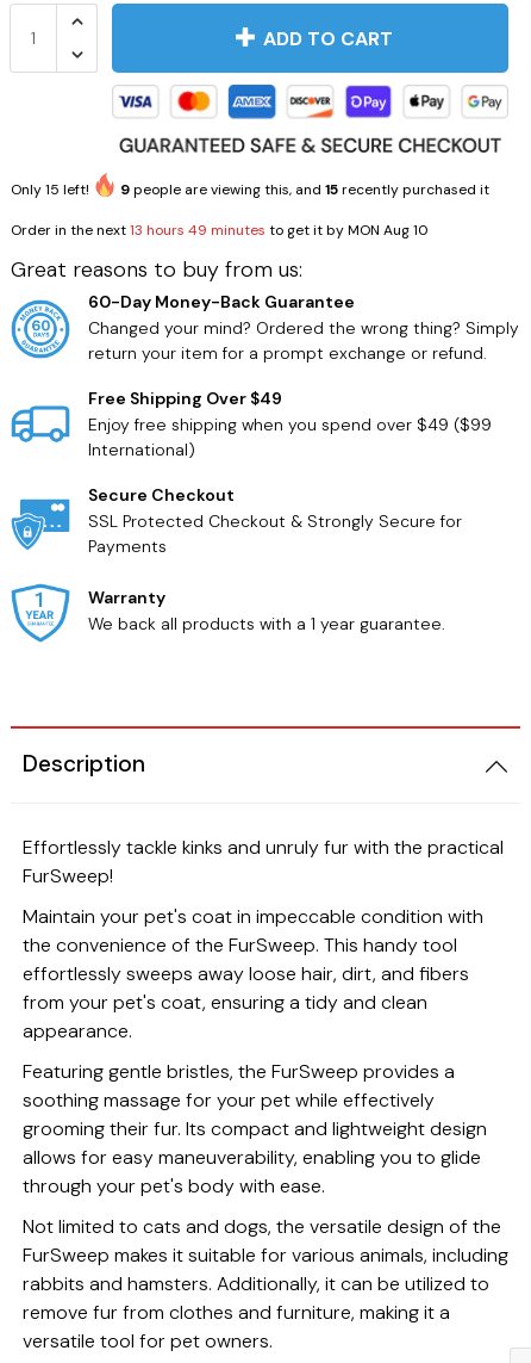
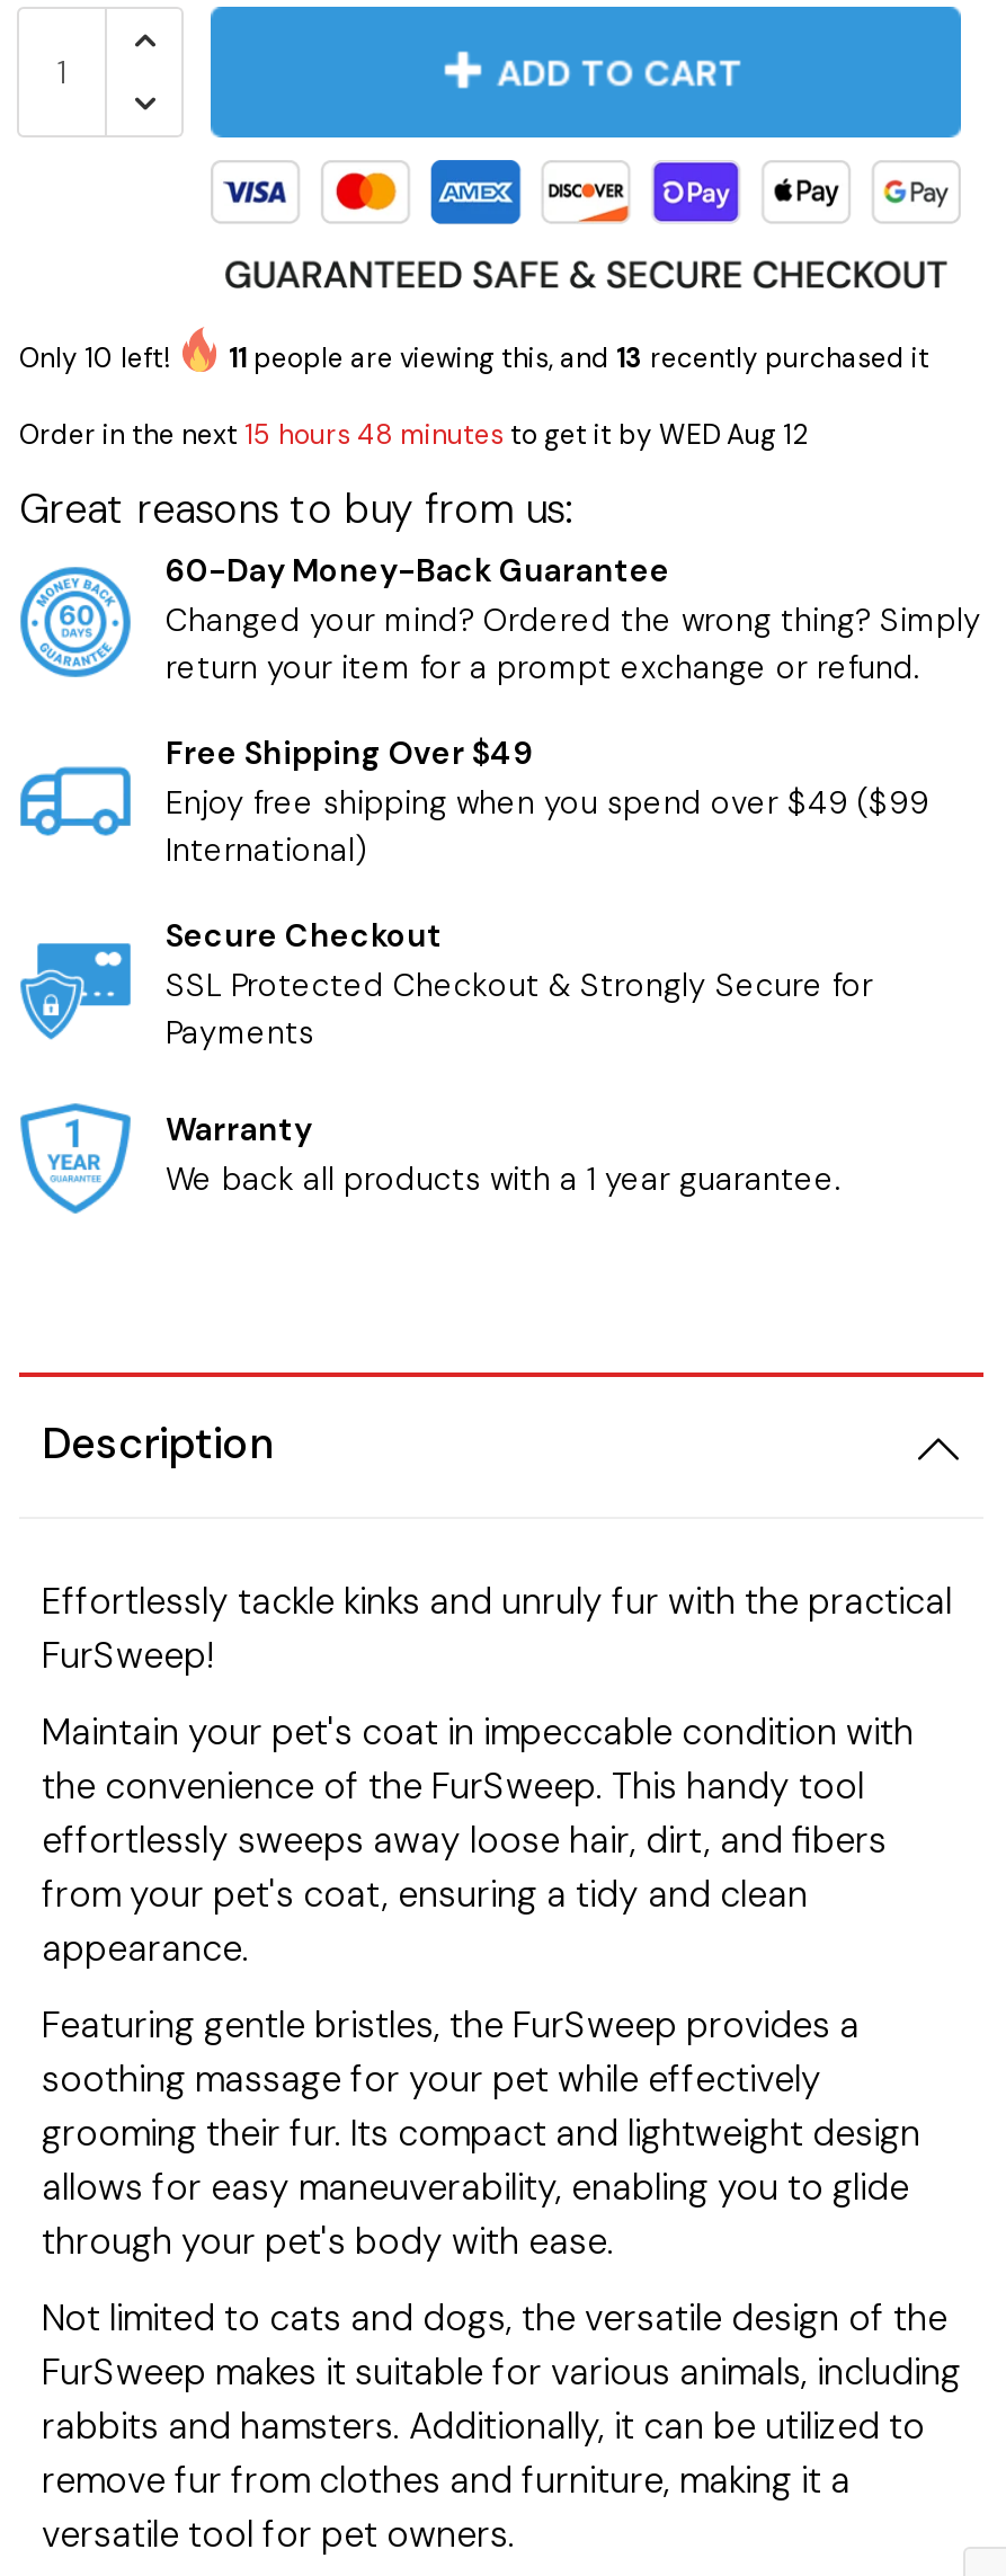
[11,180,89,199] Only 15 left! -> [19,340,170,376] Only 10 left!
[120,180,489,199] 9 people are viewing this, and 15 recently purchased it -> [229,340,929,376] 11 people are viewing this, and 13 recently purchased it
[11,221,429,240] Order in the next 13 hours 49 minutes to get it by MON Aug 10 -> [19,417,808,453] Order in the next 15 hours 48 minutes to get it by WED Aug 12

